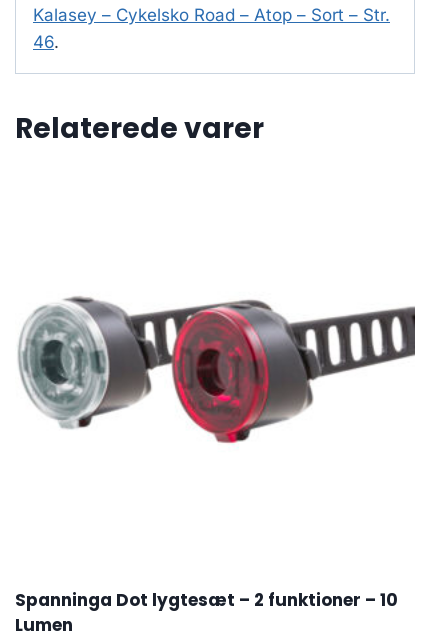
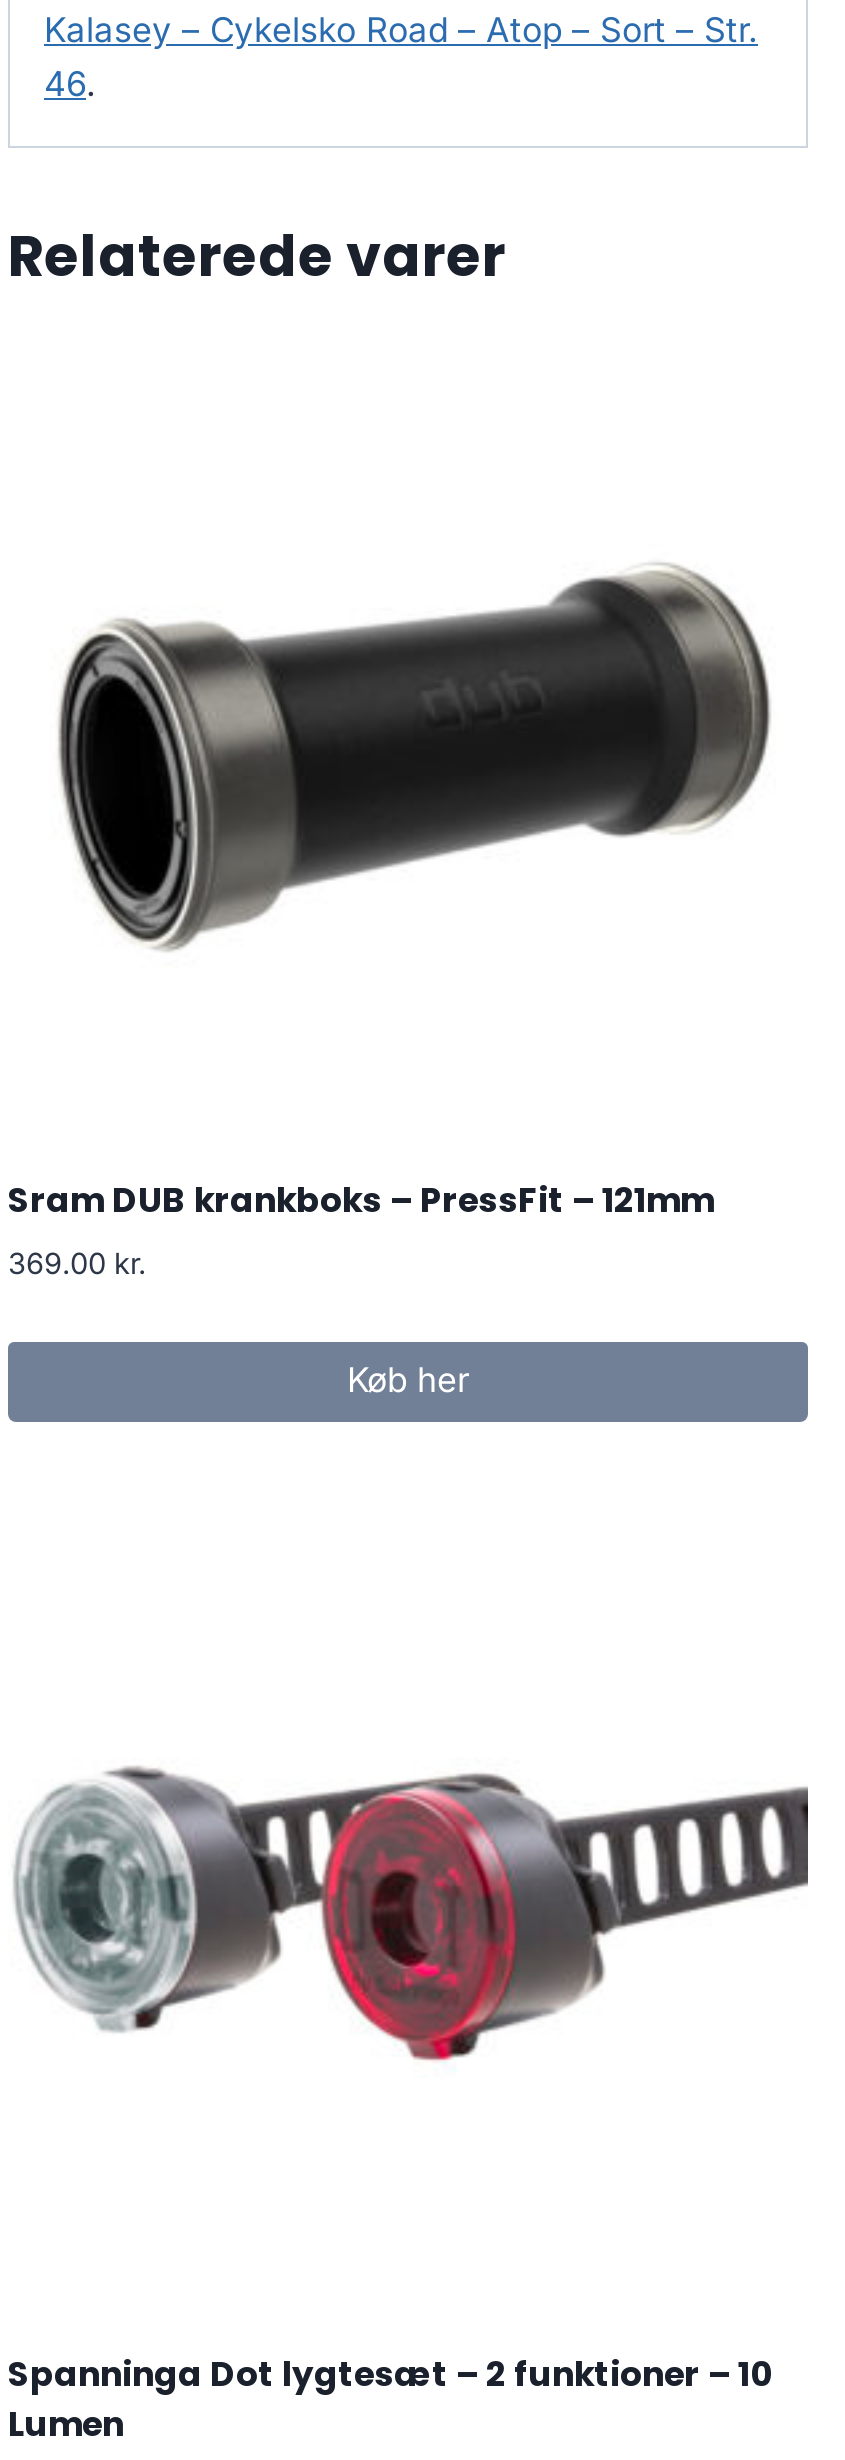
none -> [8,1176,714,1401] Sram DUB krankboks – PressFit – 121mm | 369.00 kr. | Køb her
none -> [58,564,772,952] [image]

